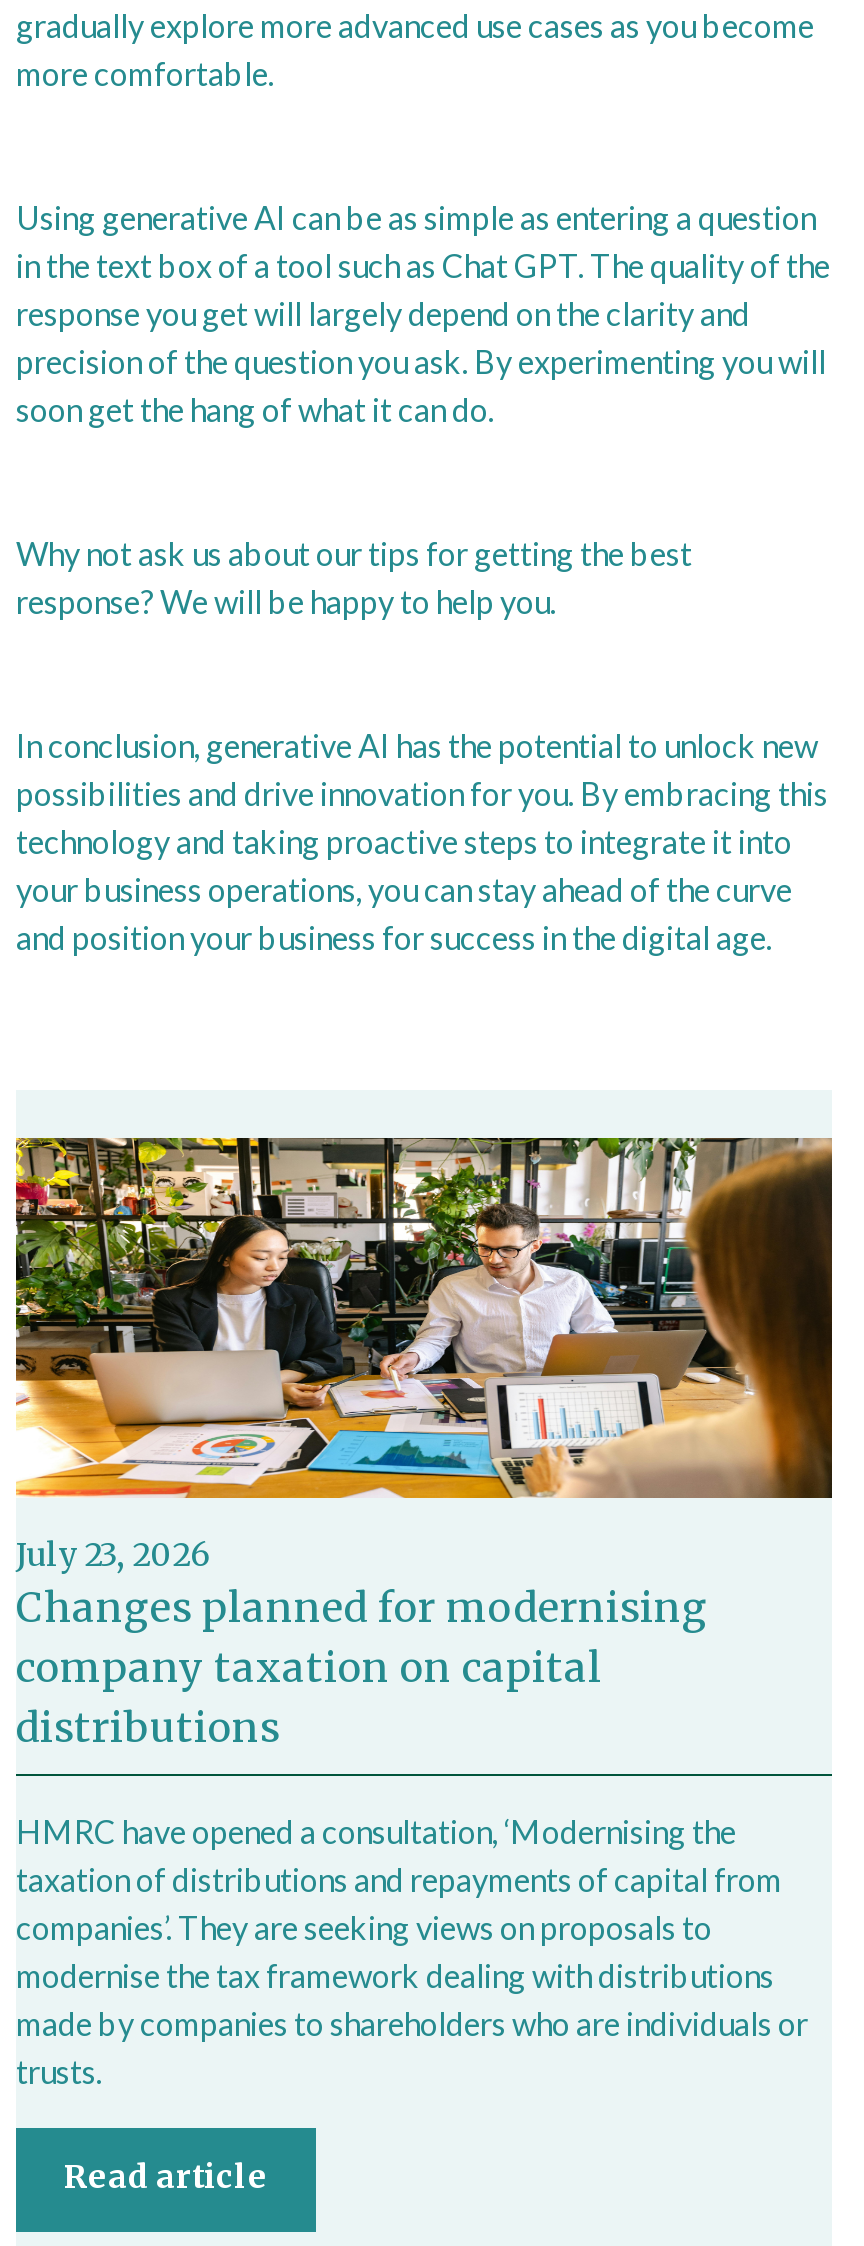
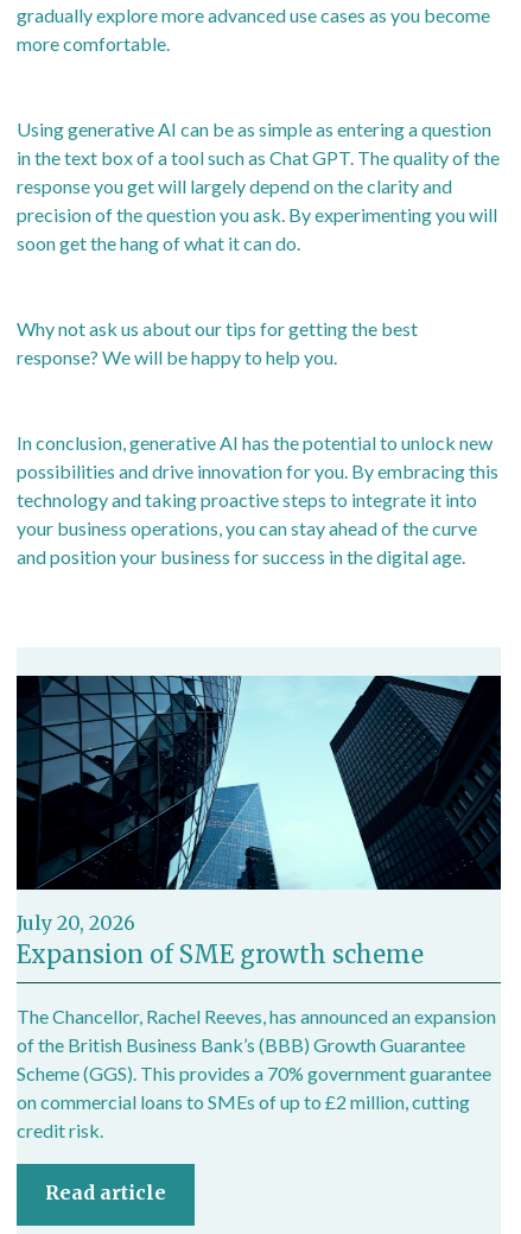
[14,1136,834,1752] [image] | July 23, 2026 | Changes planned for modernising | company taxation on capital | distributions -> [15,675,501,969] [image] | July 20, 2026 | Expansion of SME growth scheme
[16,1812,808,2090] HMRC have opened a consultation, ‘Modernising the | taxation of distributions and repayments of capital from | companies’. They are seeking views on proposals to | modernise the tax framework dealing with distributions | made by companies to shareholders who are individuals or | trusts. -> [17,1005,496,1141] The Chancellor, Rachel Reeves, has announced an expansion | of the British Business Bank’s (BBB) Growth Guarantee | Scheme (GGS). This provides a 70% government guarantee | on commercial loans to SMEs of up to £2 million, cutting | credit risk.

